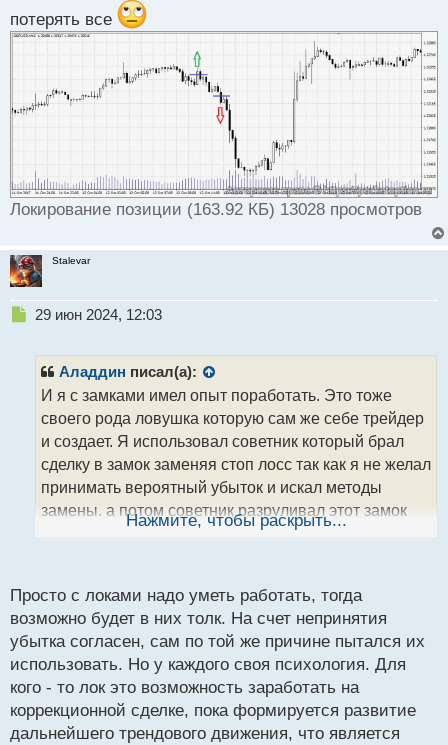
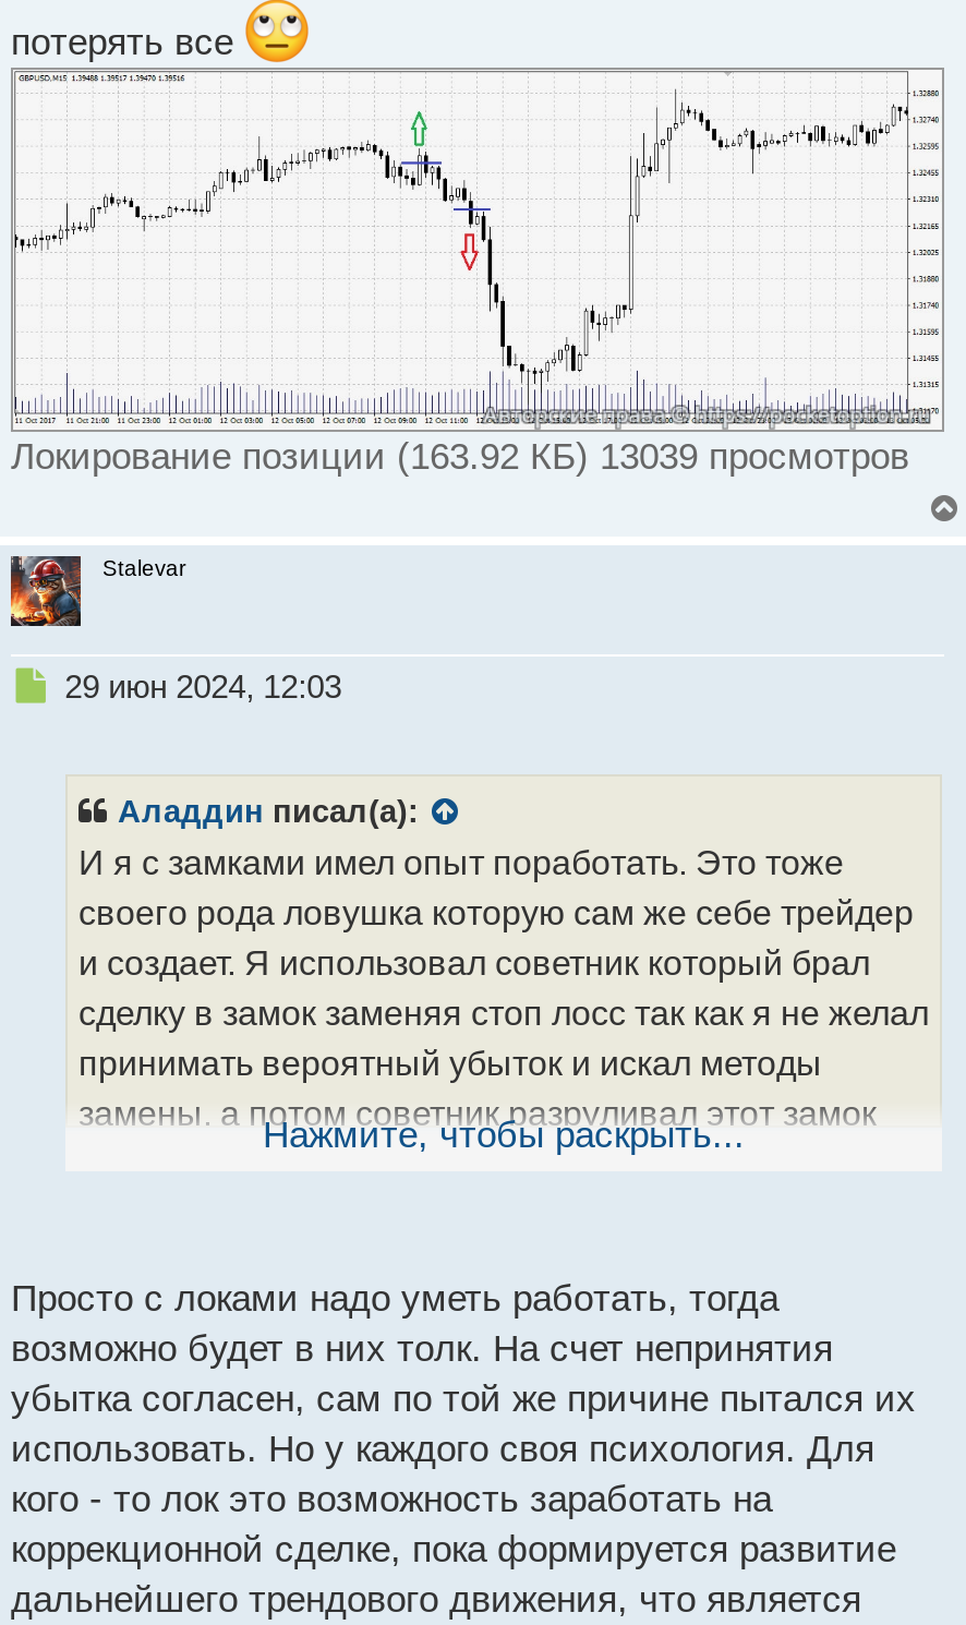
[10,200,422,219] Локирование позиции (163.92 КБ) 13028 просмотров -> [11,437,909,479] Локирование позиции (163.92 КБ) 13039 просмотров

